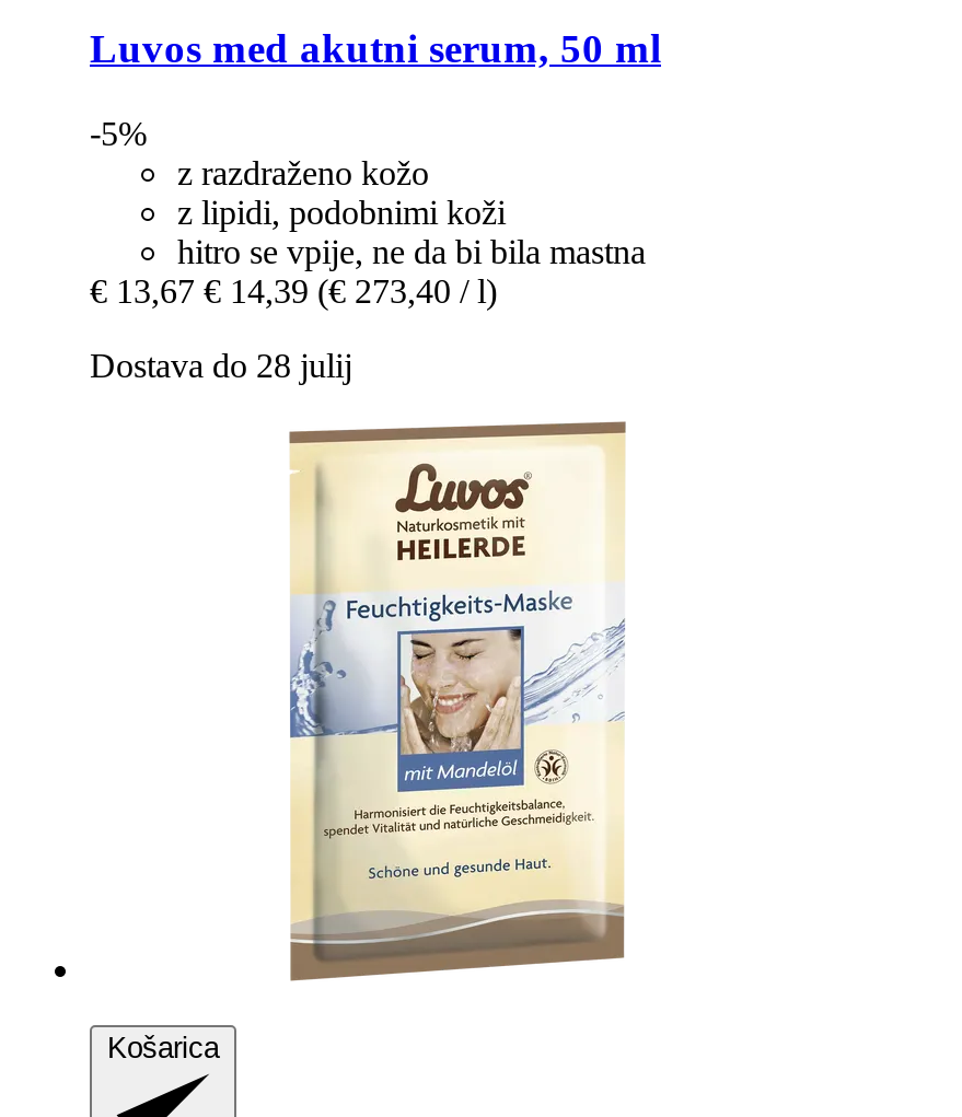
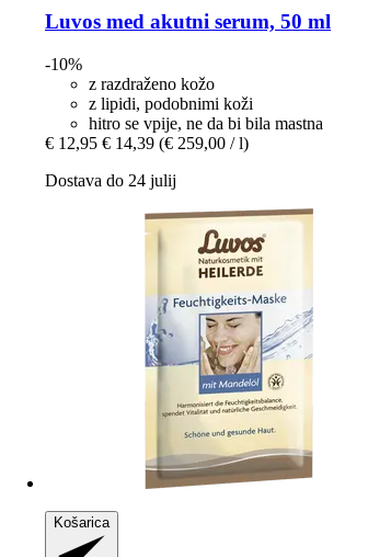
[90,115,147,153] -5% -> [45,55,82,74] -10%
[90,273,497,310] € 13,67 € 14,39 (€ 273,40 / l) -> [45,134,249,153] € 12,95 € 14,39 (€ 259,00 / l)
[90,347,352,384] Dostava do 28 julij -> [45,171,176,190] Dostava do 24 julij

